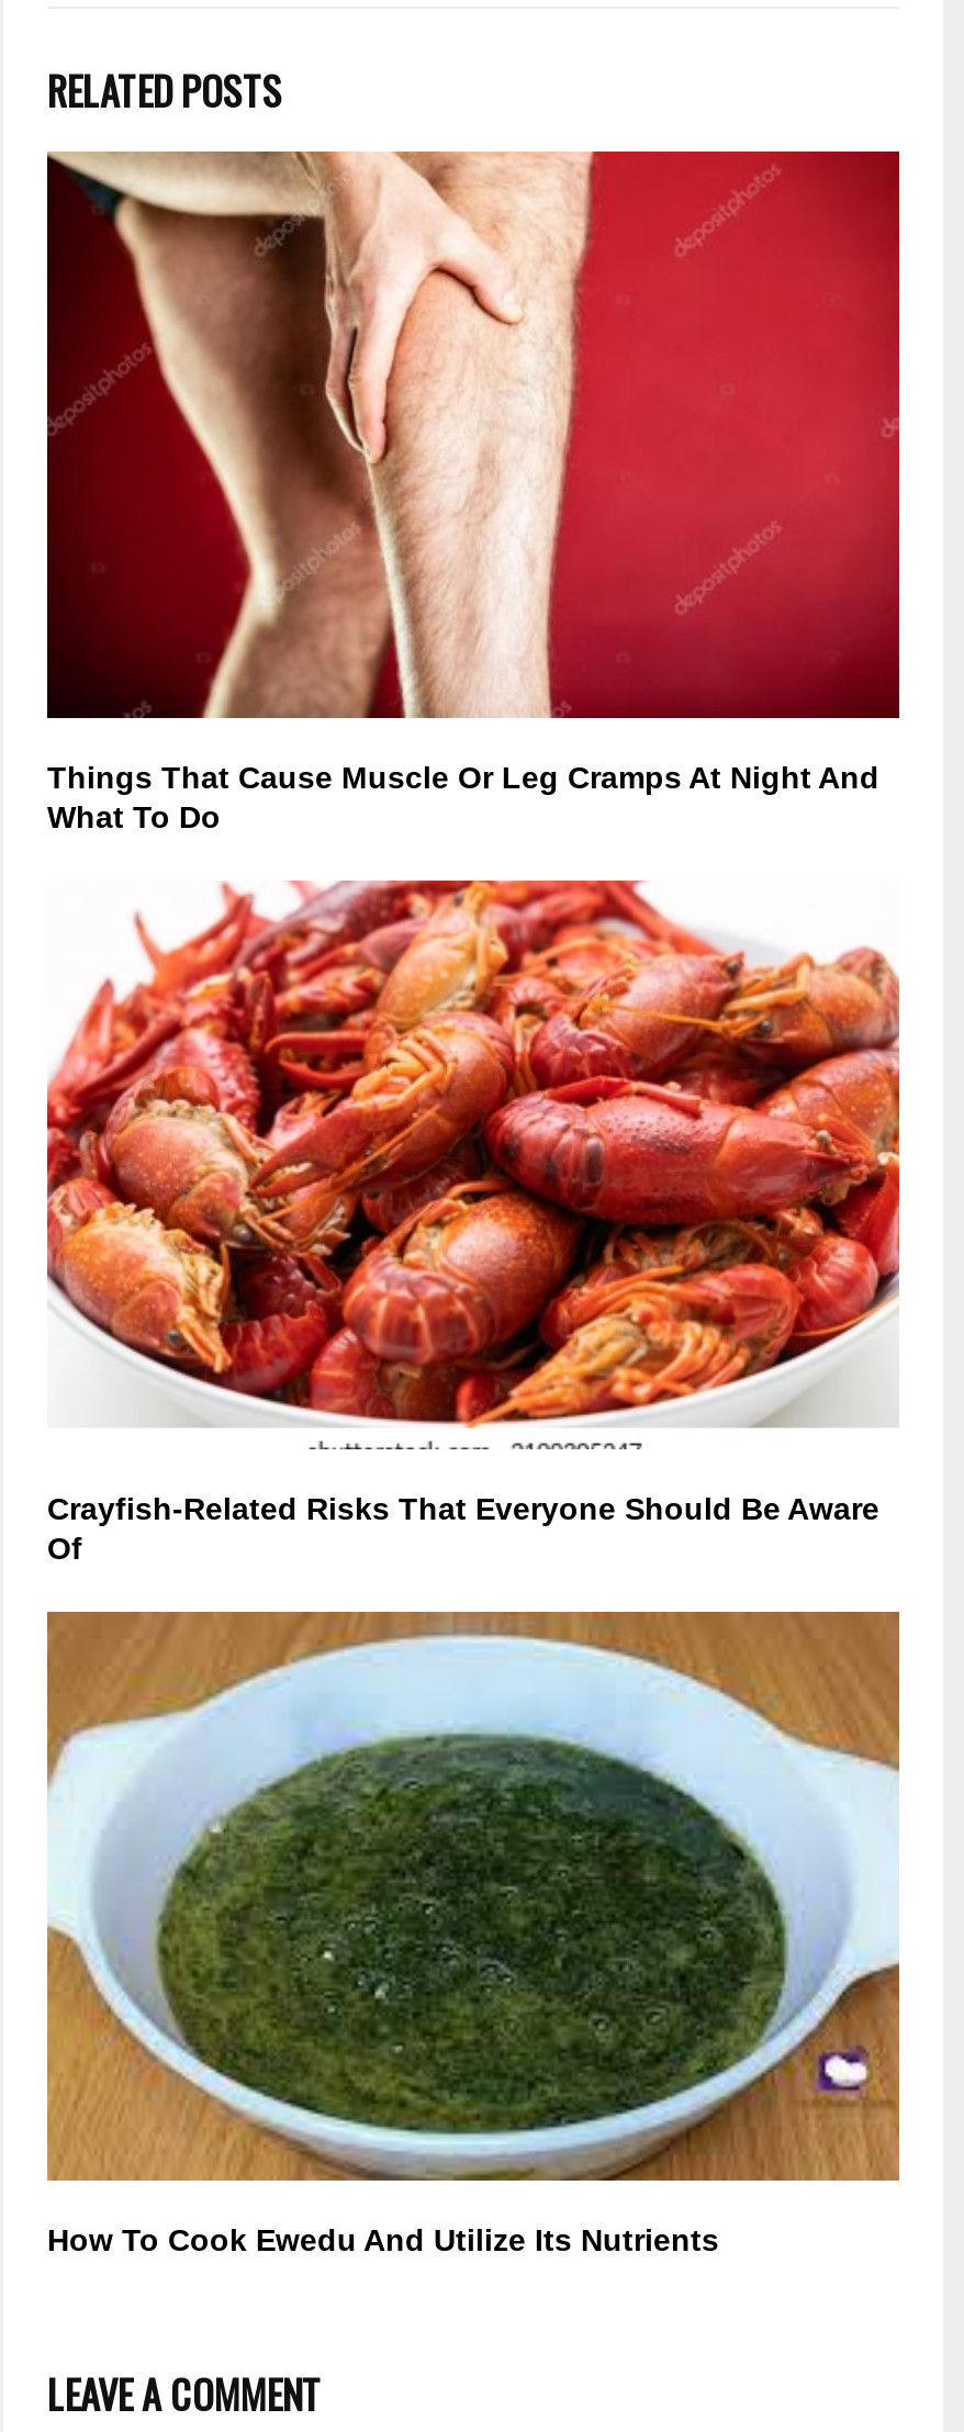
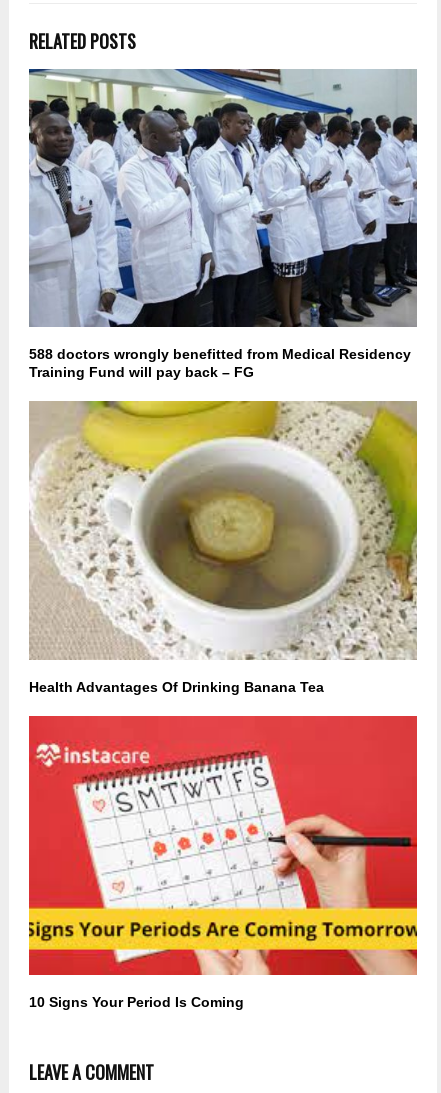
[45,149,901,835] [image] | Things That Cause Muscle Or Leg Cramps At Night And | What To Do -> [28,68,418,380] [image] | 588 doctors wrongly benefitted from Medical Residency | Training Fund will pay back – FG
[45,878,901,1566] [image] | Crayfish-Related Risks That Everyone Should Be Aware | Of -> [28,400,418,695] [image] | Health Advantages Of Drinking Banana Tea
[45,1612,899,2257] [image] | How To Cook Ewedu And Utilize Its Nutrients -> [28,716,418,1010] [image] | 10 Signs Your Period Is Coming

